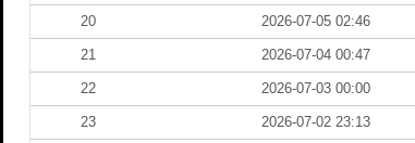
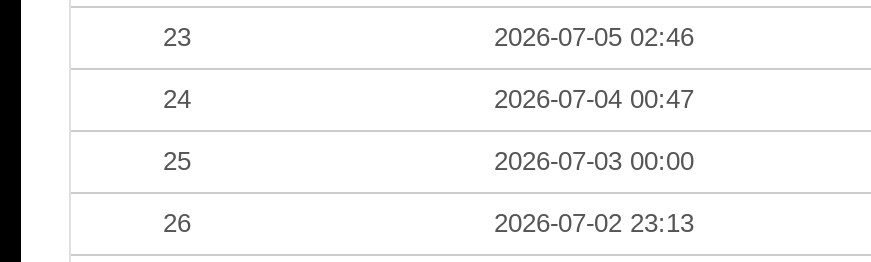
[81,13,96,29] 20 -> [163,22,191,52] 23
[81,47,96,63] 21 -> [163,84,191,114] 24
[81,80,96,96] 22 -> [163,146,191,176] 25
[81,114,96,130] 23 -> [163,208,191,238] 26

